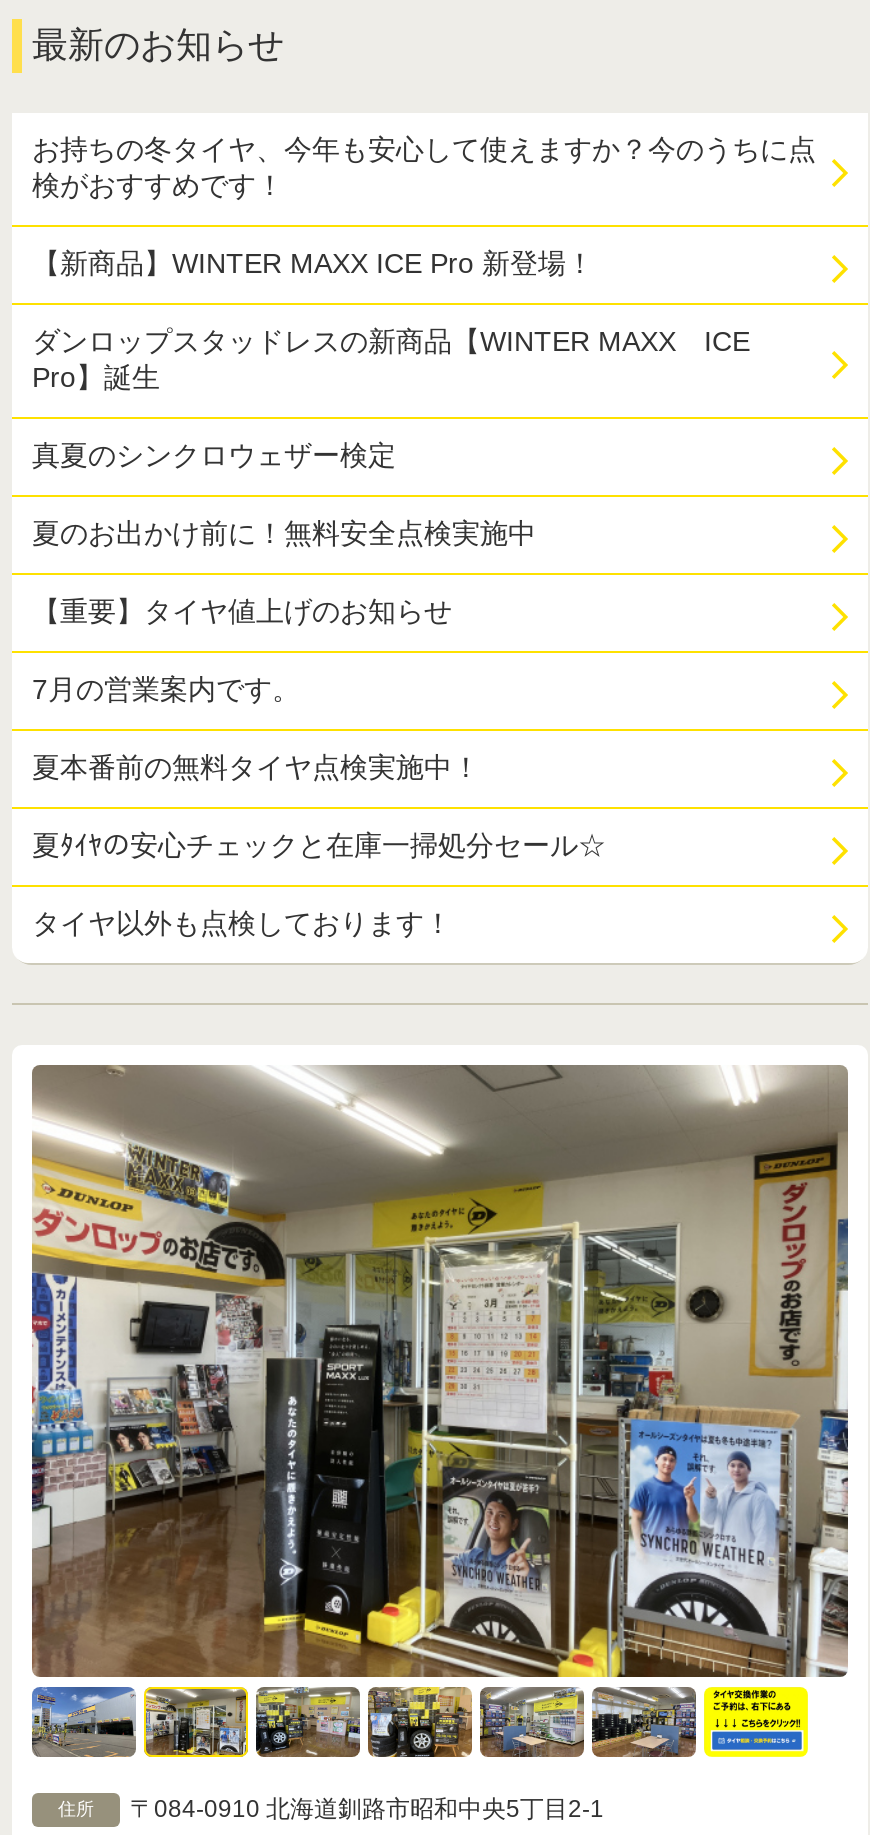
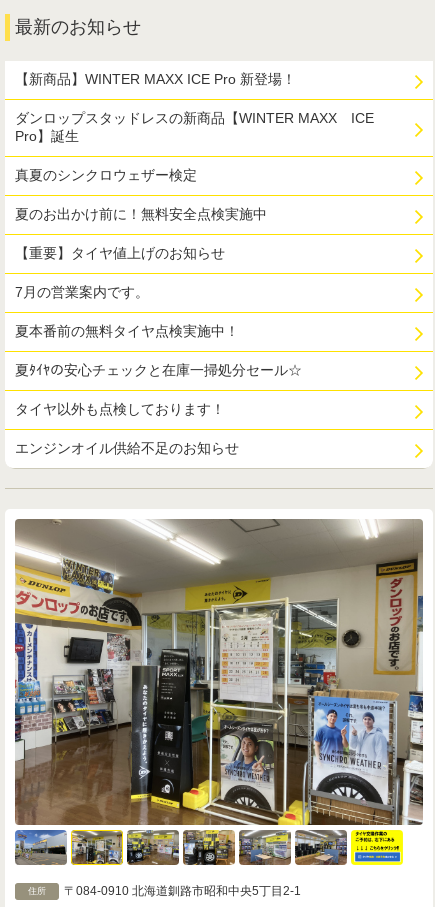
[32,134,816,202] お持ちの冬タイヤ、今年も安心して使えますか？今のうちに点 | 検がおすすめです！ -> none
moved [32,248,750,940] -> [15,71,374,417]: 【新商品】WINTER MAXX ICE Pro 新登場！ | ダンロップスタッドレスの新商品【WINTER MAXX ICE | Pro】誕生 | ... | 夏本番前の無料タイヤ点検実施中！ | タイヤ以外も点検しております！
none -> [15,440,239,456] エンジンオイル供給不足のお知らせ

